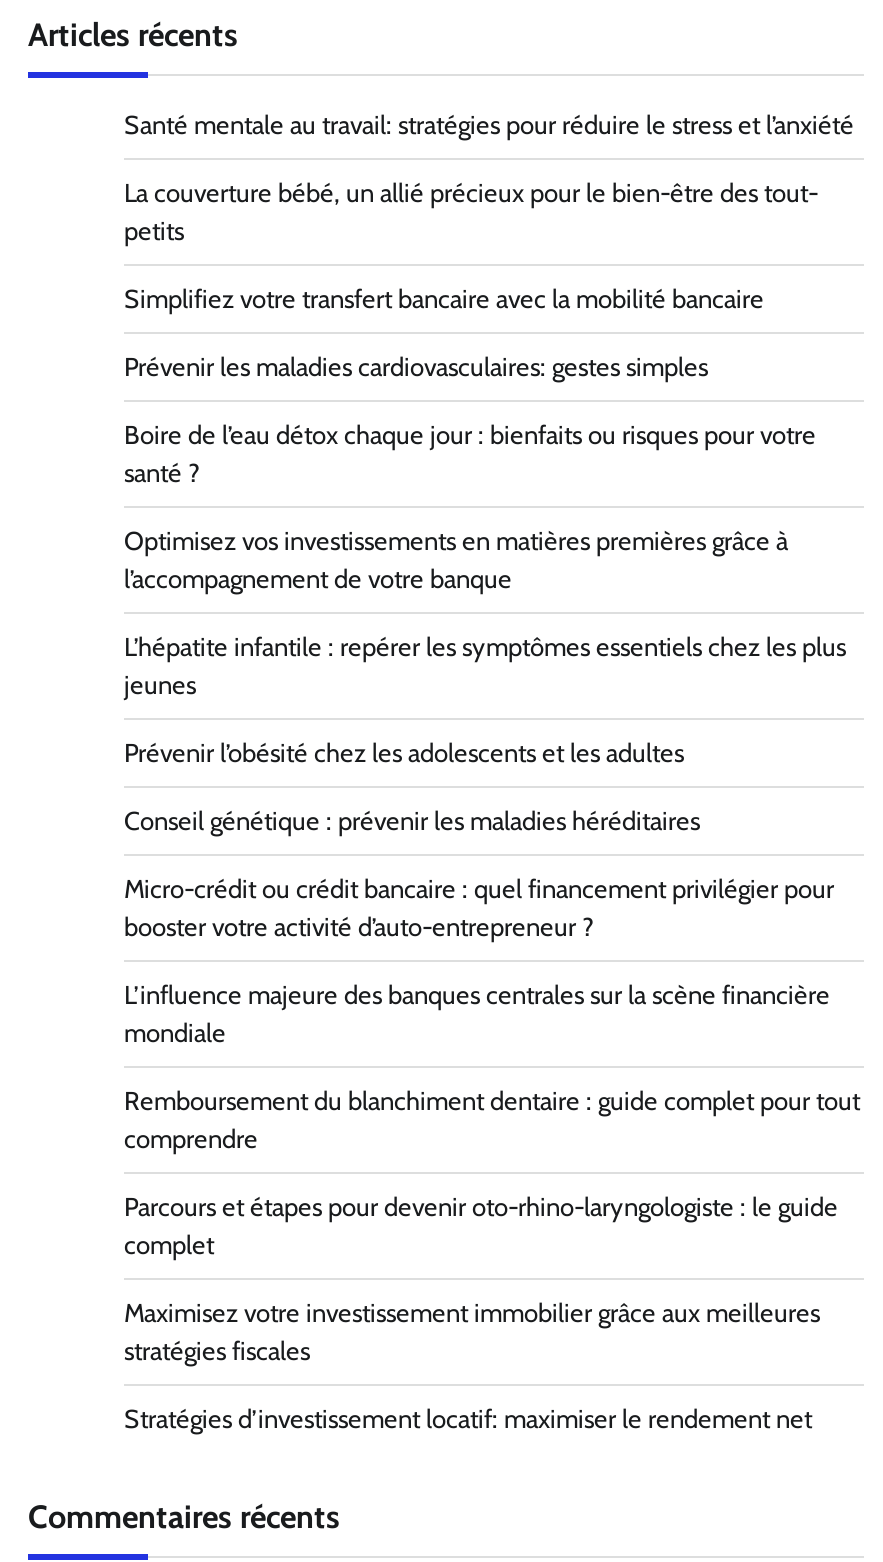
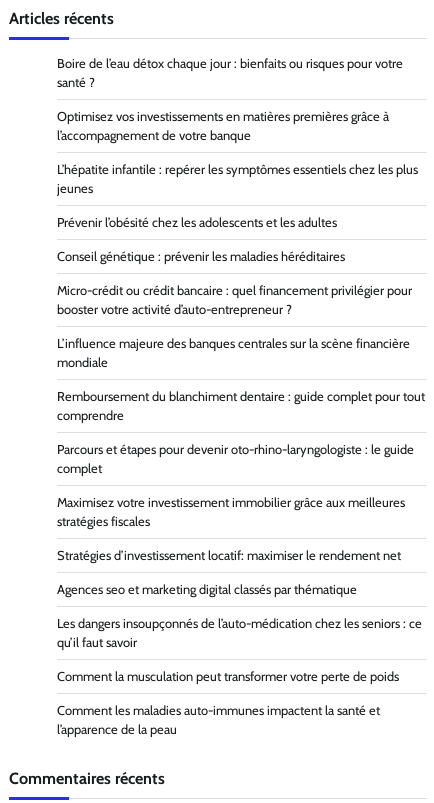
[124,110,854,382] Santé mentale au travail: stratégies pour réduire le stress et l’anxiété | La couverture bébé, un allié précieux pour le bien-être des tout- | petits | Simplifiez votre transfert bancaire avec la mobilité bancaire | Prévenir les maladies cardiovasculaires: gestes simples -> none
moved [124,420,860,1434] -> [57,56,425,563]: Boire de l’eau détox chaque jour : bienfaits ou risques pour votre | santé ? | Optimisez vos investissements en matières premières grâce à | ... | stratégies fiscales | Stratégies d’investissement locatif: maximiser le rendement net
none -> [57,582,422,737] Agences seo et marketing digital classés par thématique | Les dangers insoupçonnés de l’auto-médication chez les seniors : ce | qu’il faut savoir | Comment la musculation peut transformer votre perte de poids | Comment les maladies auto-immunes impactent la santé et | l’apparence de la peau

